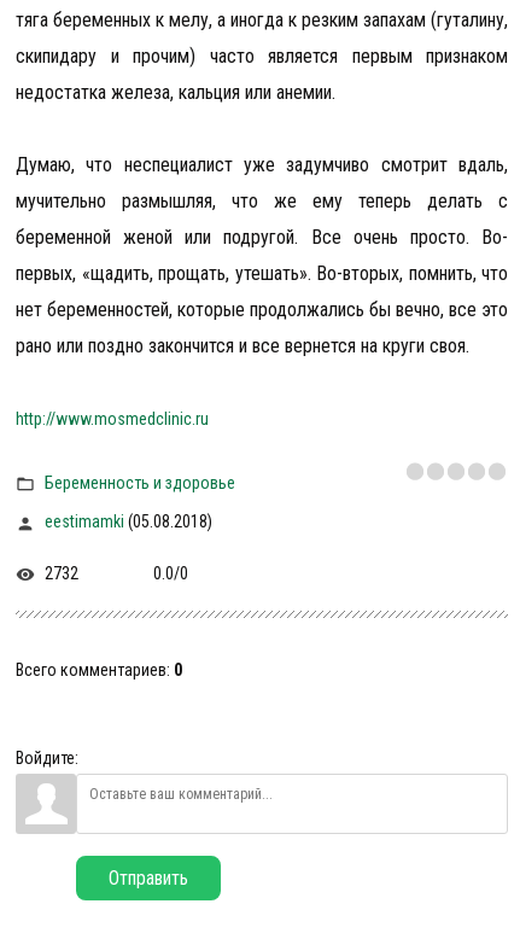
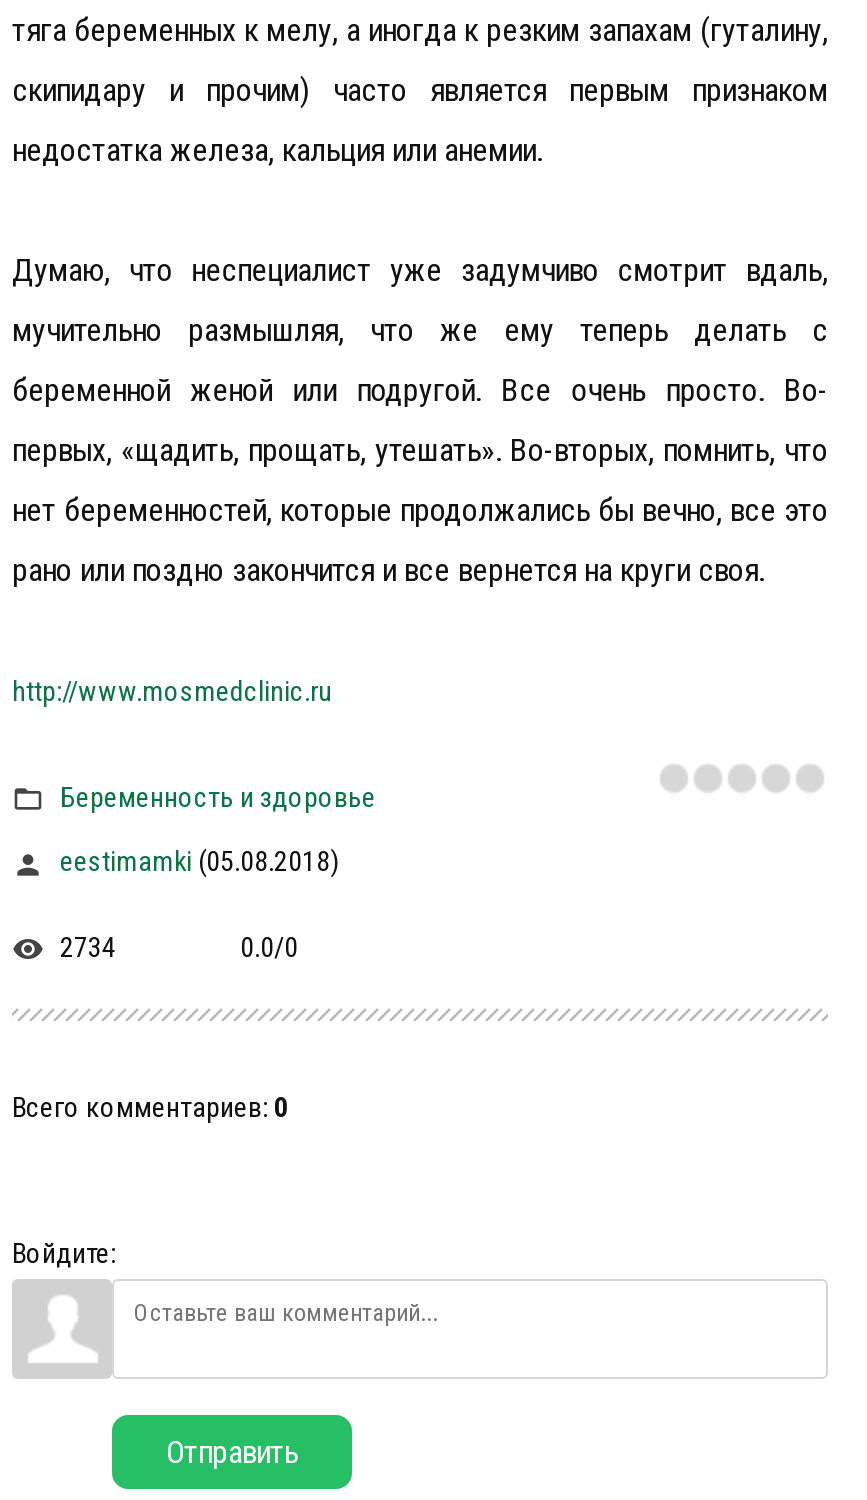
[45,564,78,583] 2732 -> [60,931,116,963] 2734

